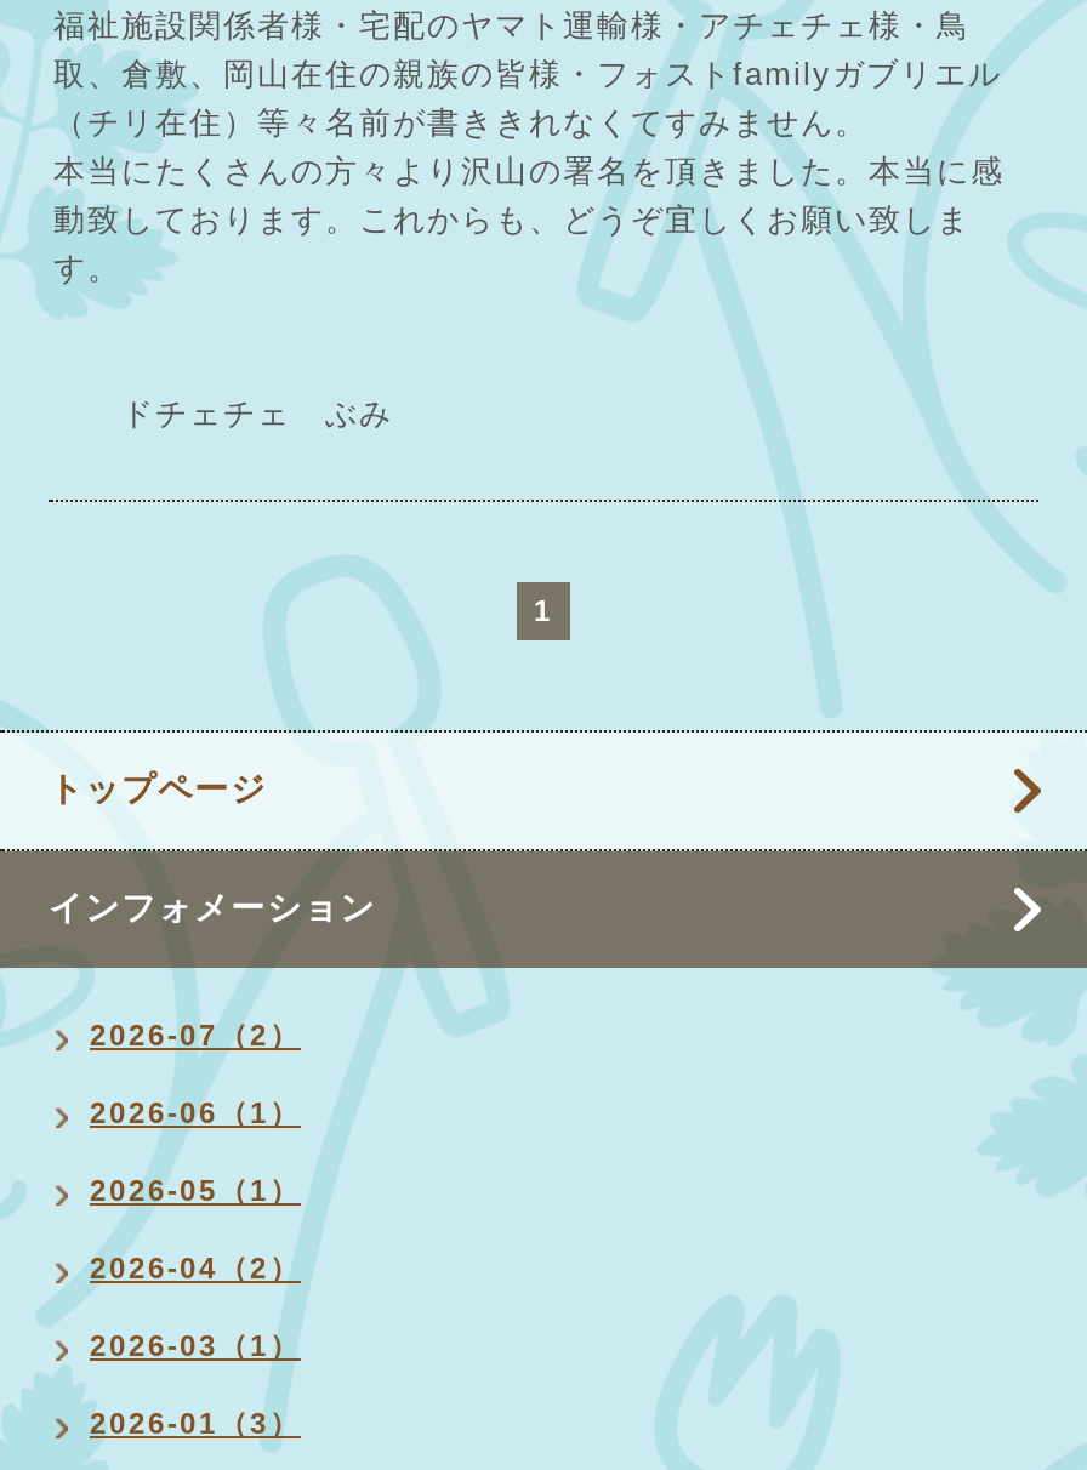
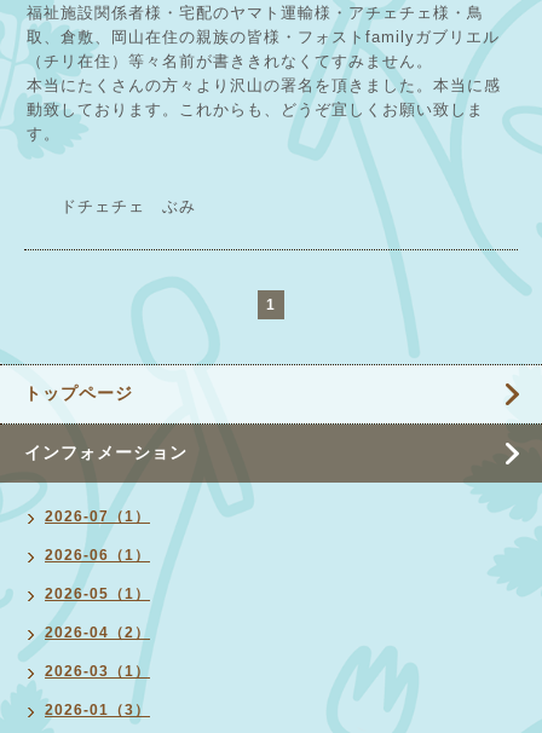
[90,1019,301,1053] 2026-07（2） -> [45,508,150,525] 2026-07（1）

